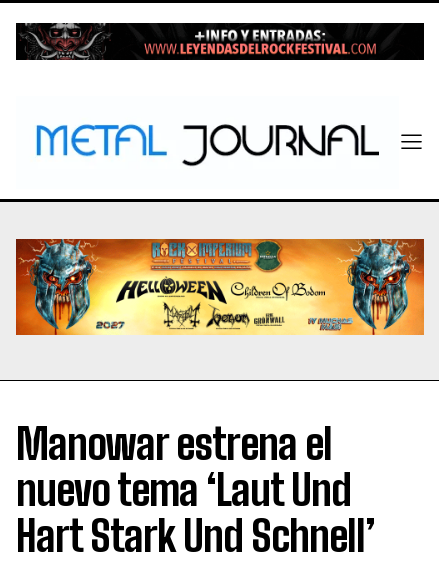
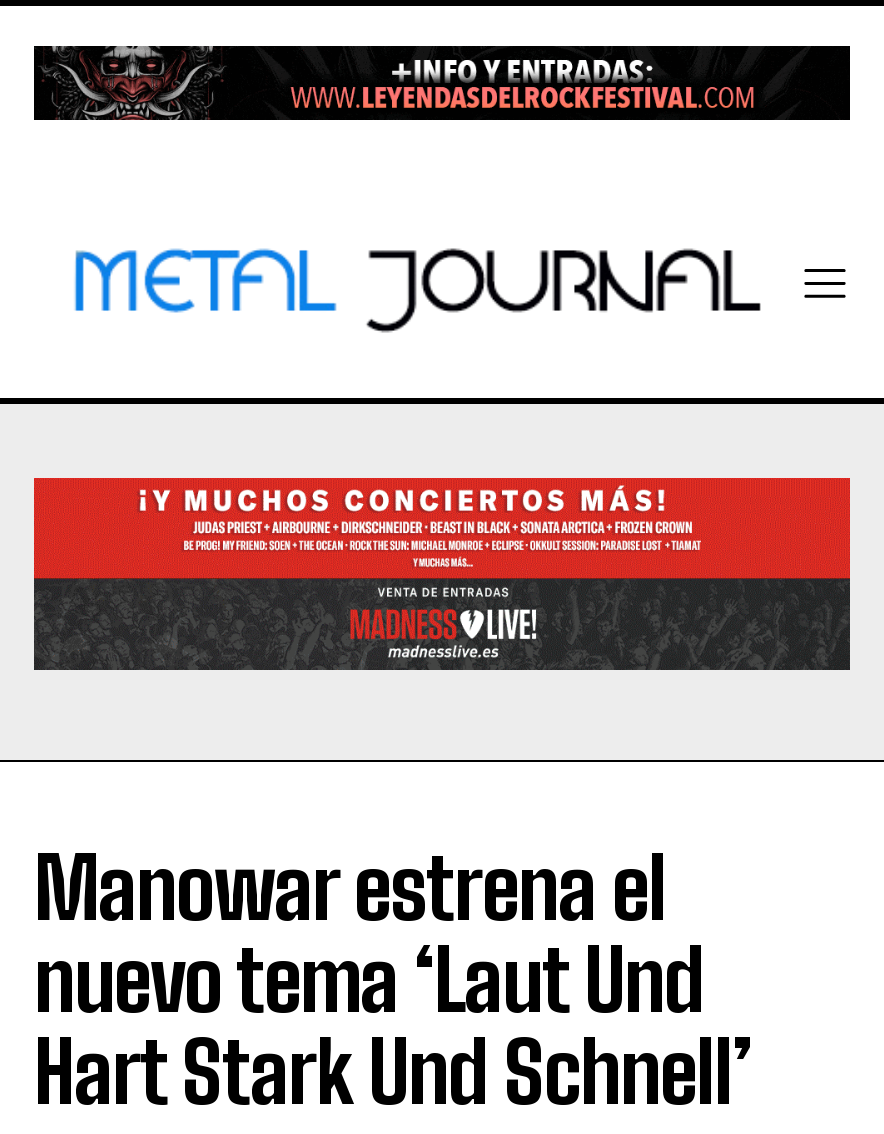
[15,238,425,336] [image] -> [32,476,852,672] [image]

